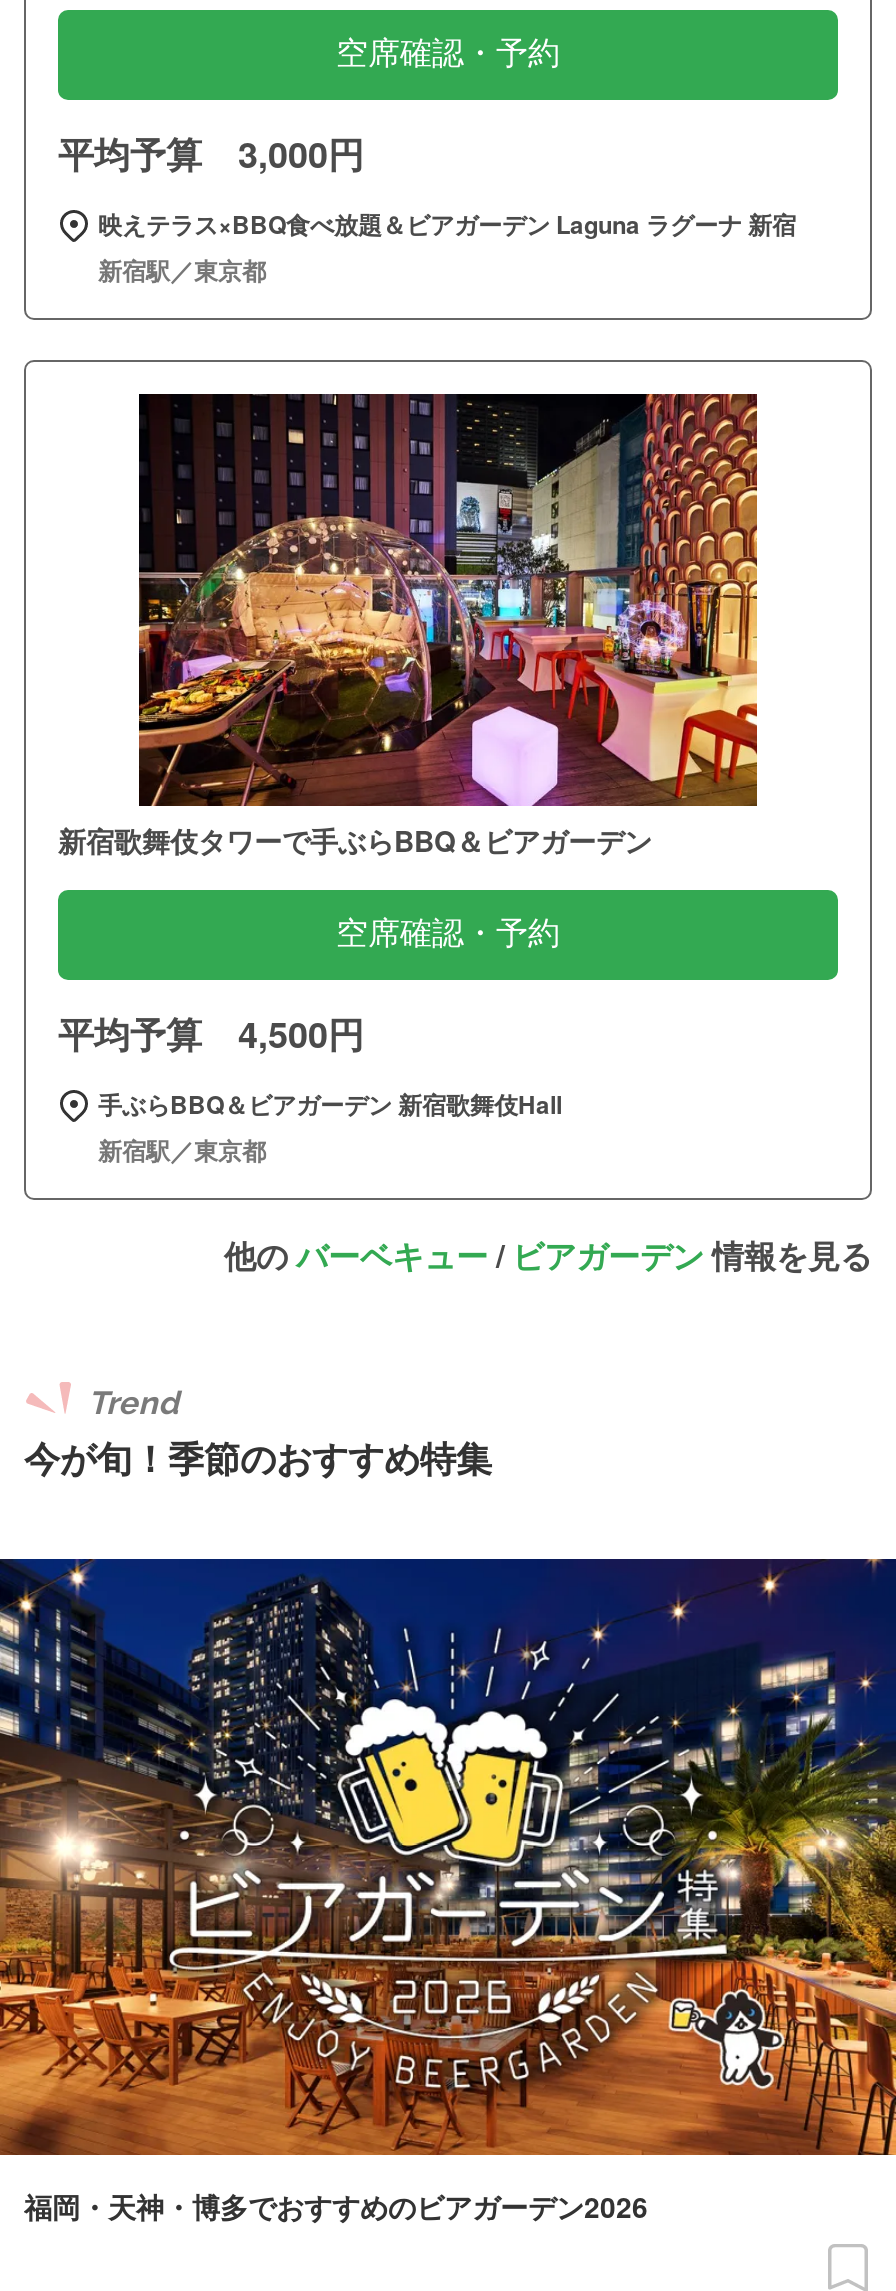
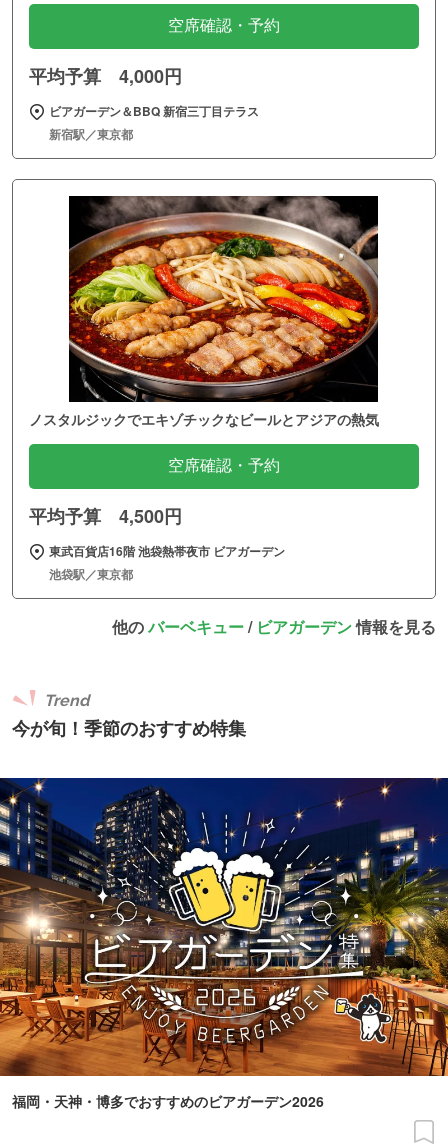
[58,129,364,181] 平均予算 3,000円 -> [29,63,182,89] 平均予算 4,000円
[98,207,796,243] 映えテラス×BBQ食べ放題＆ビアガーデン Laguna ラグーナ 新宿 -> [49,102,259,120] ビアガーデン＆BBQ 新宿三丁目テラス
[58,391,758,861] [image] | 新宿歌舞伎タワーで手ぶらBBQ＆ビアガーデン -> [29,195,379,429] [image] | ノスタルジックでエキゾチックなビールとアジアの熱気
[98,1087,562,1169] 手ぶらBBQ＆ビアガーデン 新宿歌舞伎Hall | 新宿駅／東京都 -> [49,542,285,583] 東武百貨店16階 池袋熱帯夜市 ビアガーデン | 池袋駅／東京都

